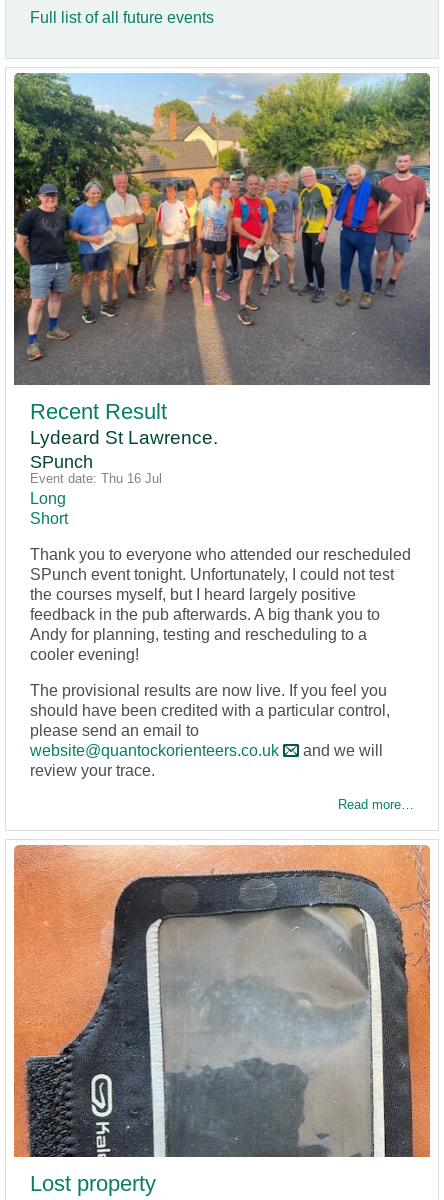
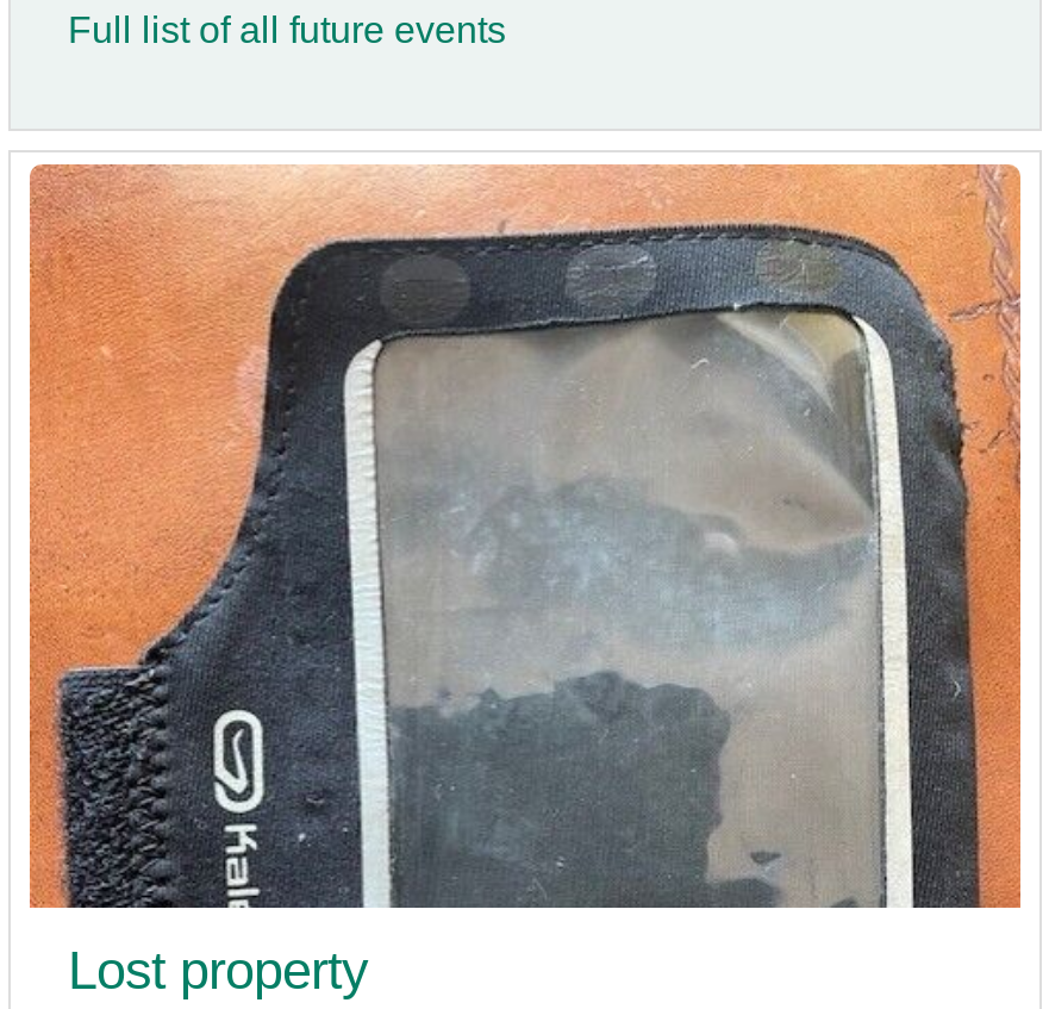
[13,72,431,812] [image] | Recent Result | Lydeard St Lawrence. | SPunch | Event date: Thu 16 Jul | Long | Short | Thank you to everyone who attended our rescheduled | SPunch event tonight. Unfortunately, I could not test | the courses myself, but I heard largely positive | feedback in the pub afterwards. A big thank you to | Andy for planning, testing and rescheduling to a | cooler evening! | The provisional results are now live. If you feel you | should have been credited with a particular control, | please send an email to | website@quantockorienteers.co.uk | and we will | review your trace. | Read more… -> none

